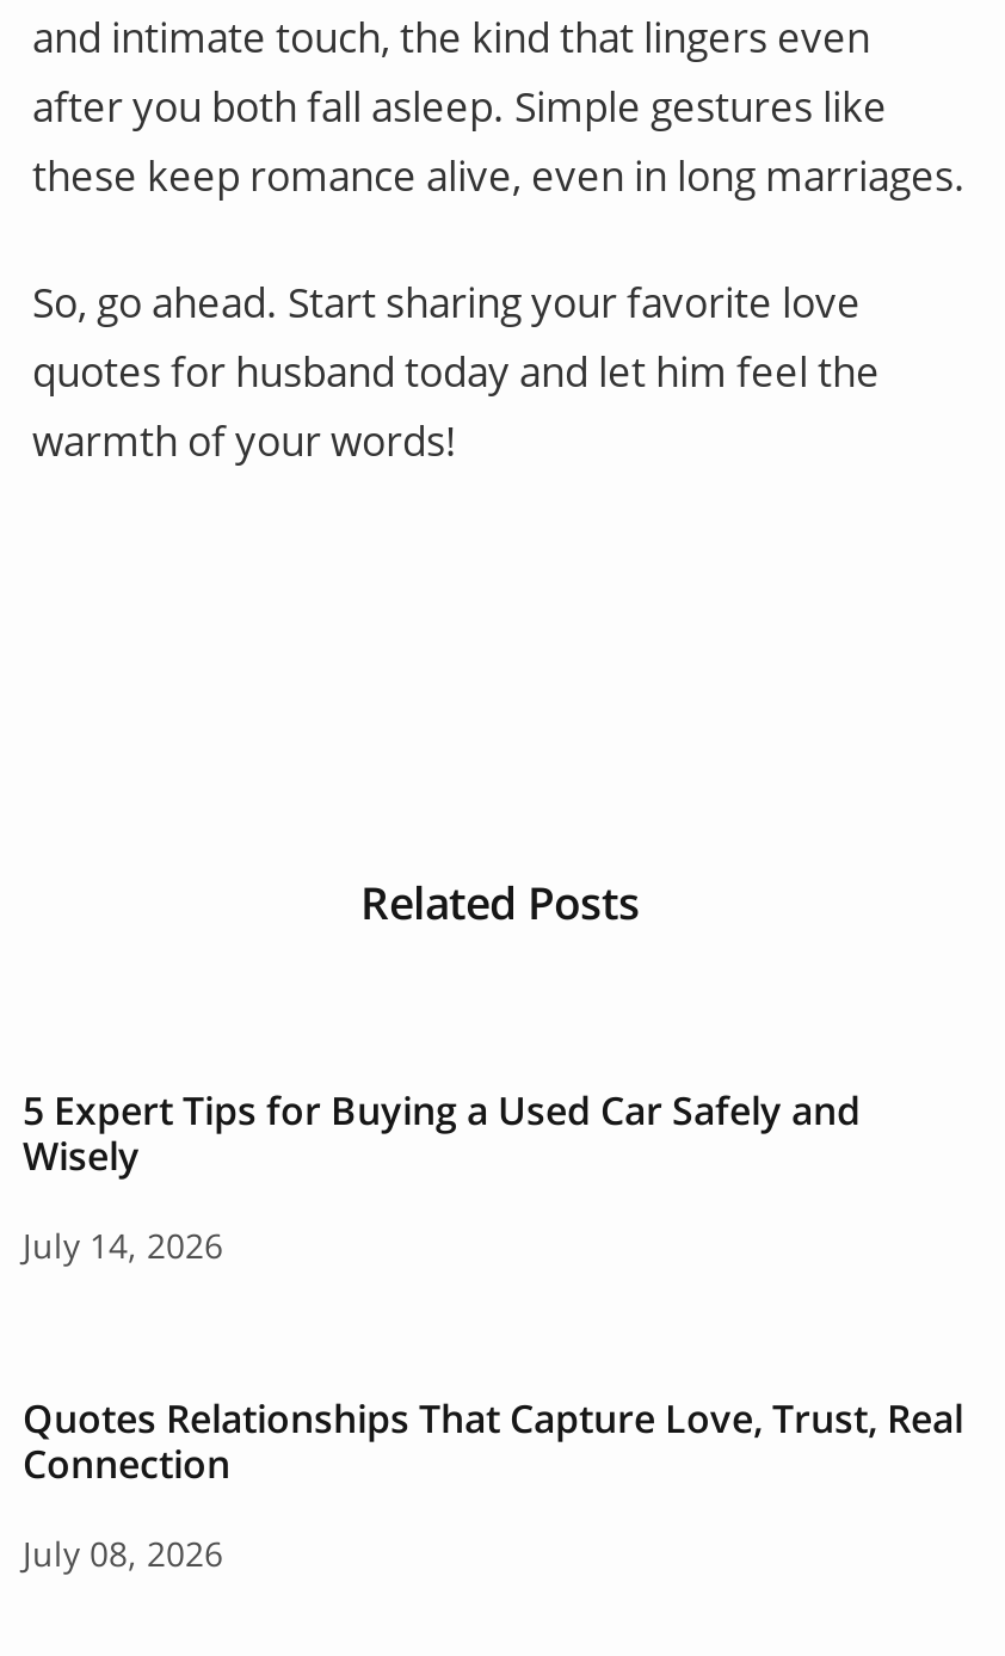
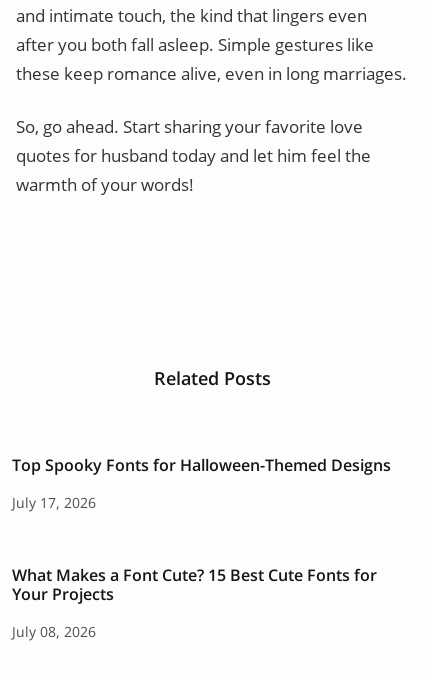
[23,1085,861,1182] 5 Expert Tips for Buying a Used Car Safely and | Wisely -> [12,454,391,476] Top Spooky Fonts for Halloween-Themed Designs
[23,1224,223,1269] July 14, 2026 -> [12,493,96,512] July 17, 2026
[23,1391,963,1489] Quotes Relationships That Capture Love, Trust, Real | Connection -> [12,564,377,605] What Makes a Font Cute? 15 Best Cute Fonts for | Your Projects

